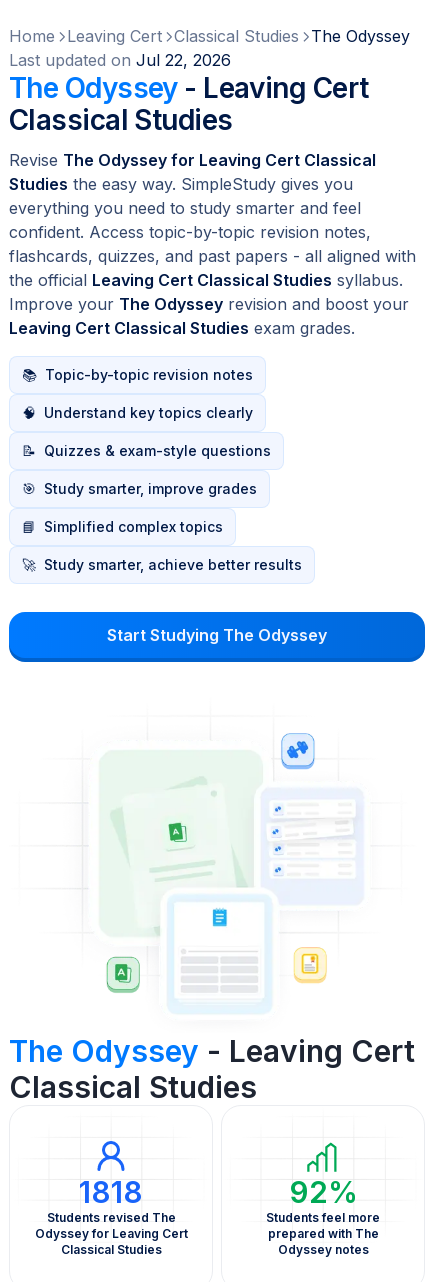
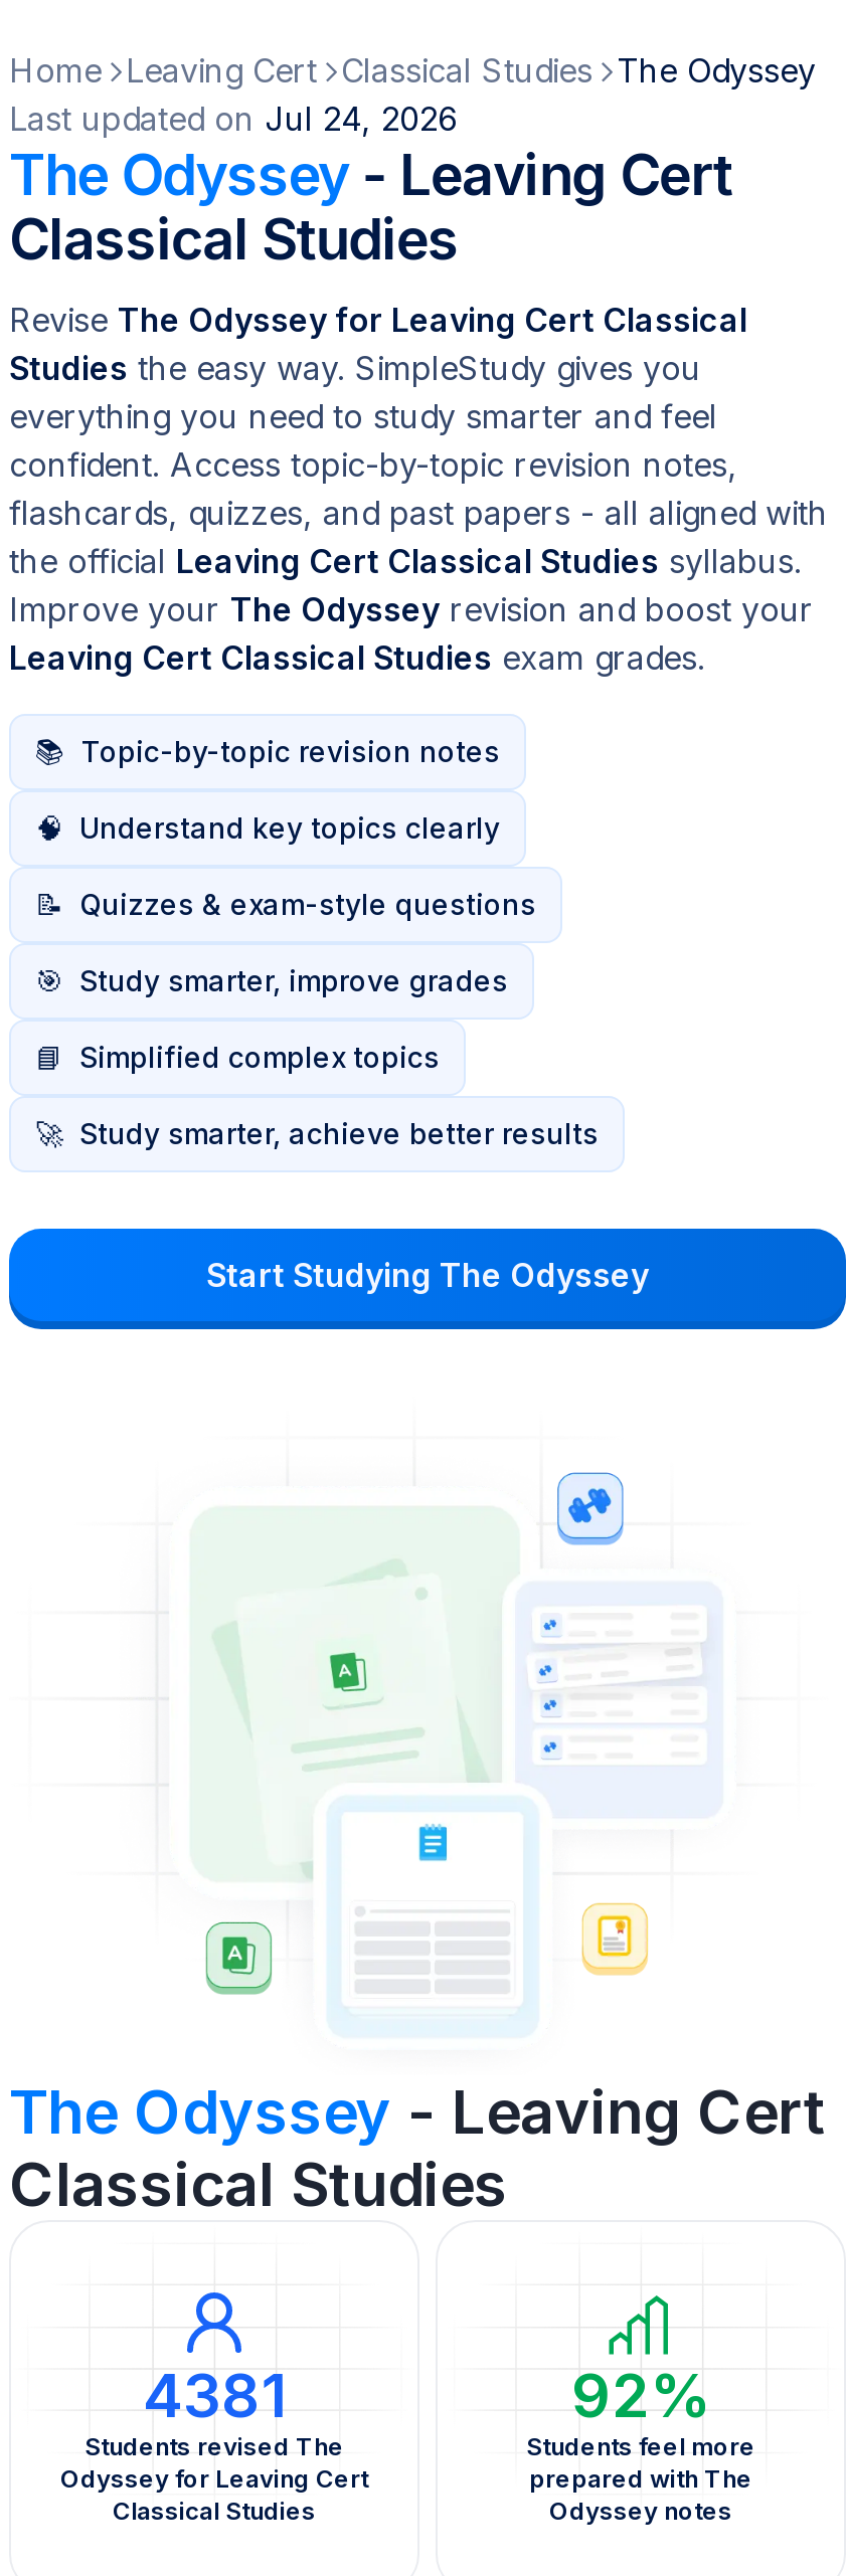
[9,50,231,70] Last updated on Jul 22, 2026 -> [9,99,458,139] Last updated on Jul 24, 2026
[79,1174,143,1210] 1818 -> [143,2359,286,2432] 4381

